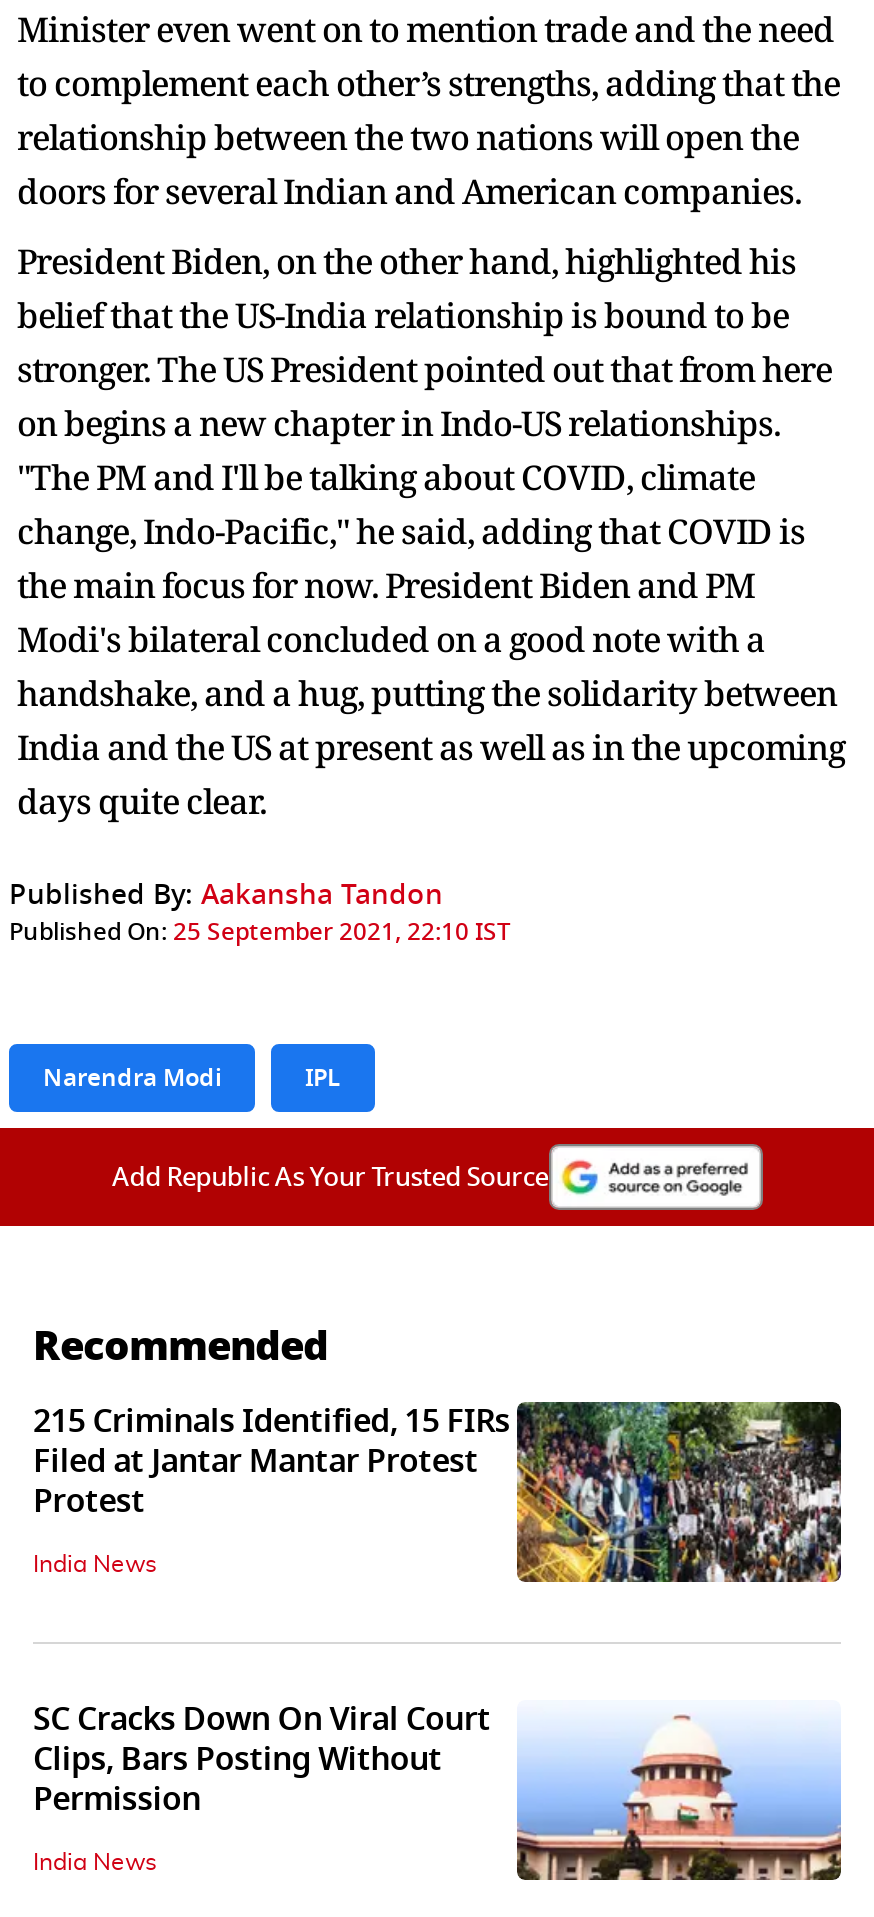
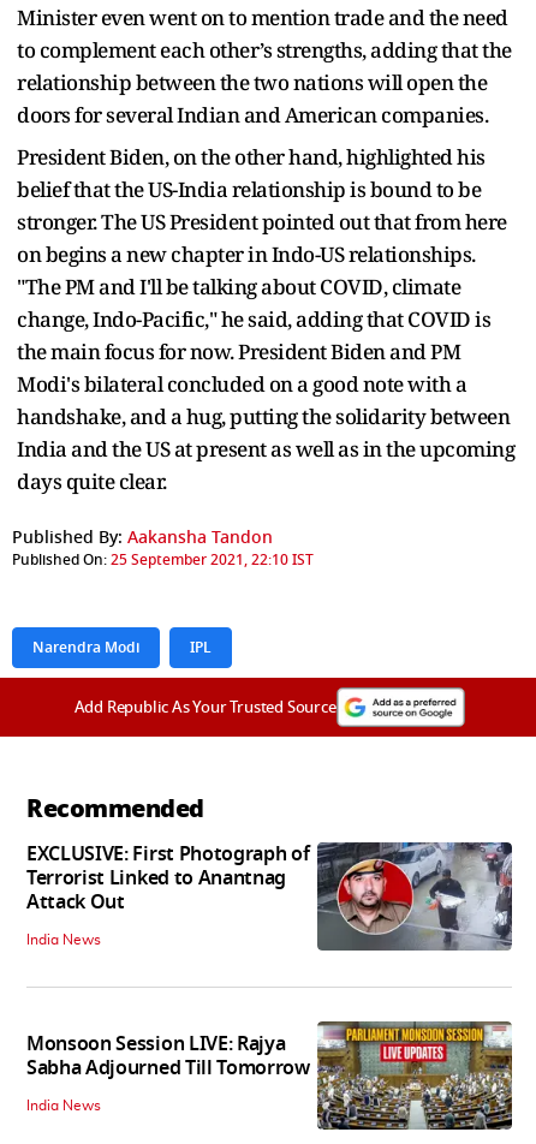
[33,1398,843,1584] [image] | 215 Criminals Identified, 15 FIRs | Filed at Jantar Mantar Protest | Protest -> [26,840,513,952] [image] | EXCLUSIVE: First Photograph of | Terrorist Linked to Anantnag | Attack Out
[33,1696,843,1902] [image] | SC Cracks Down On Viral Court | Clips, Bars Posting Without | Permission -> [26,1020,513,1131] [image] | Monsoon Session LIVE: Rajya | Sabha Adjourned Till Tomorrow

